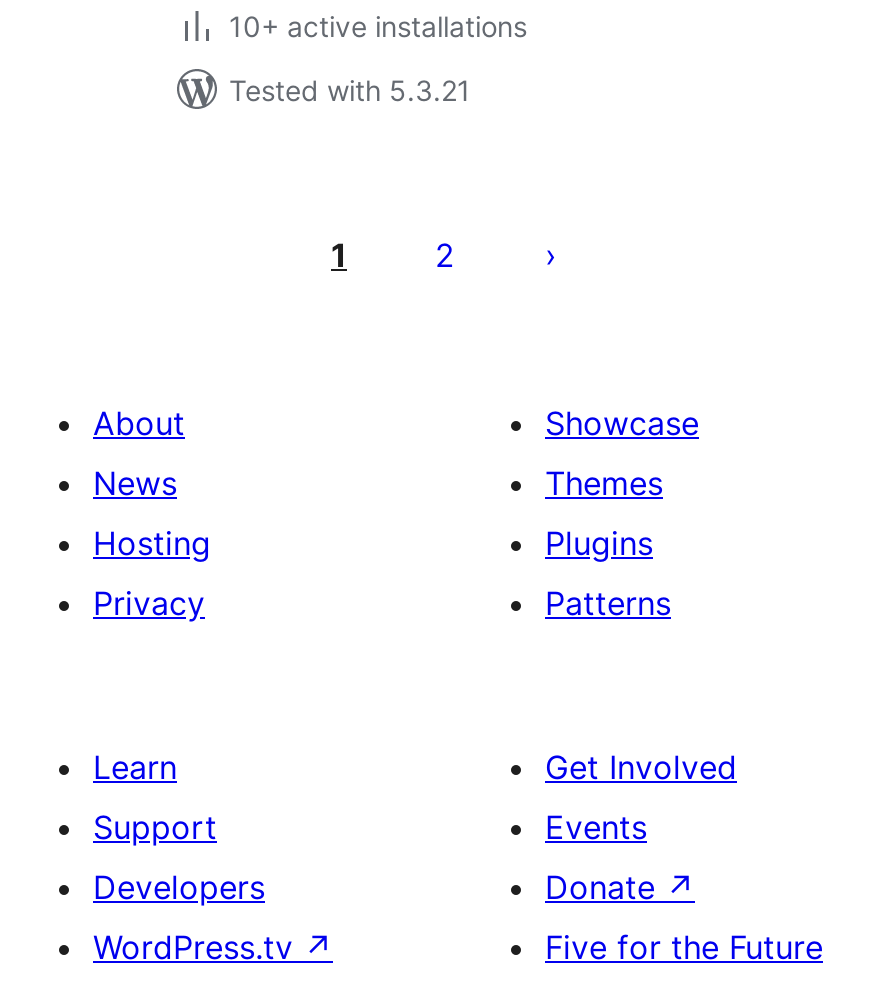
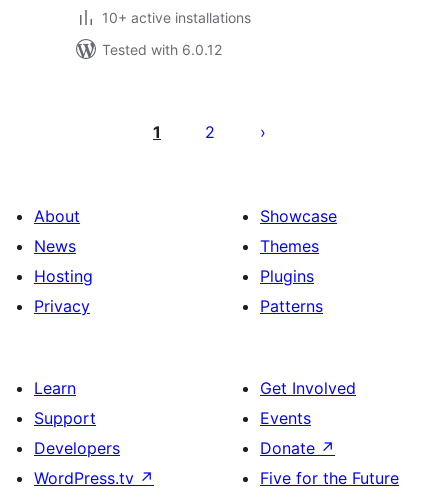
[229,73,471,107] Tested with 5.3.21 -> [102,41,222,58] Tested with 6.0.12

